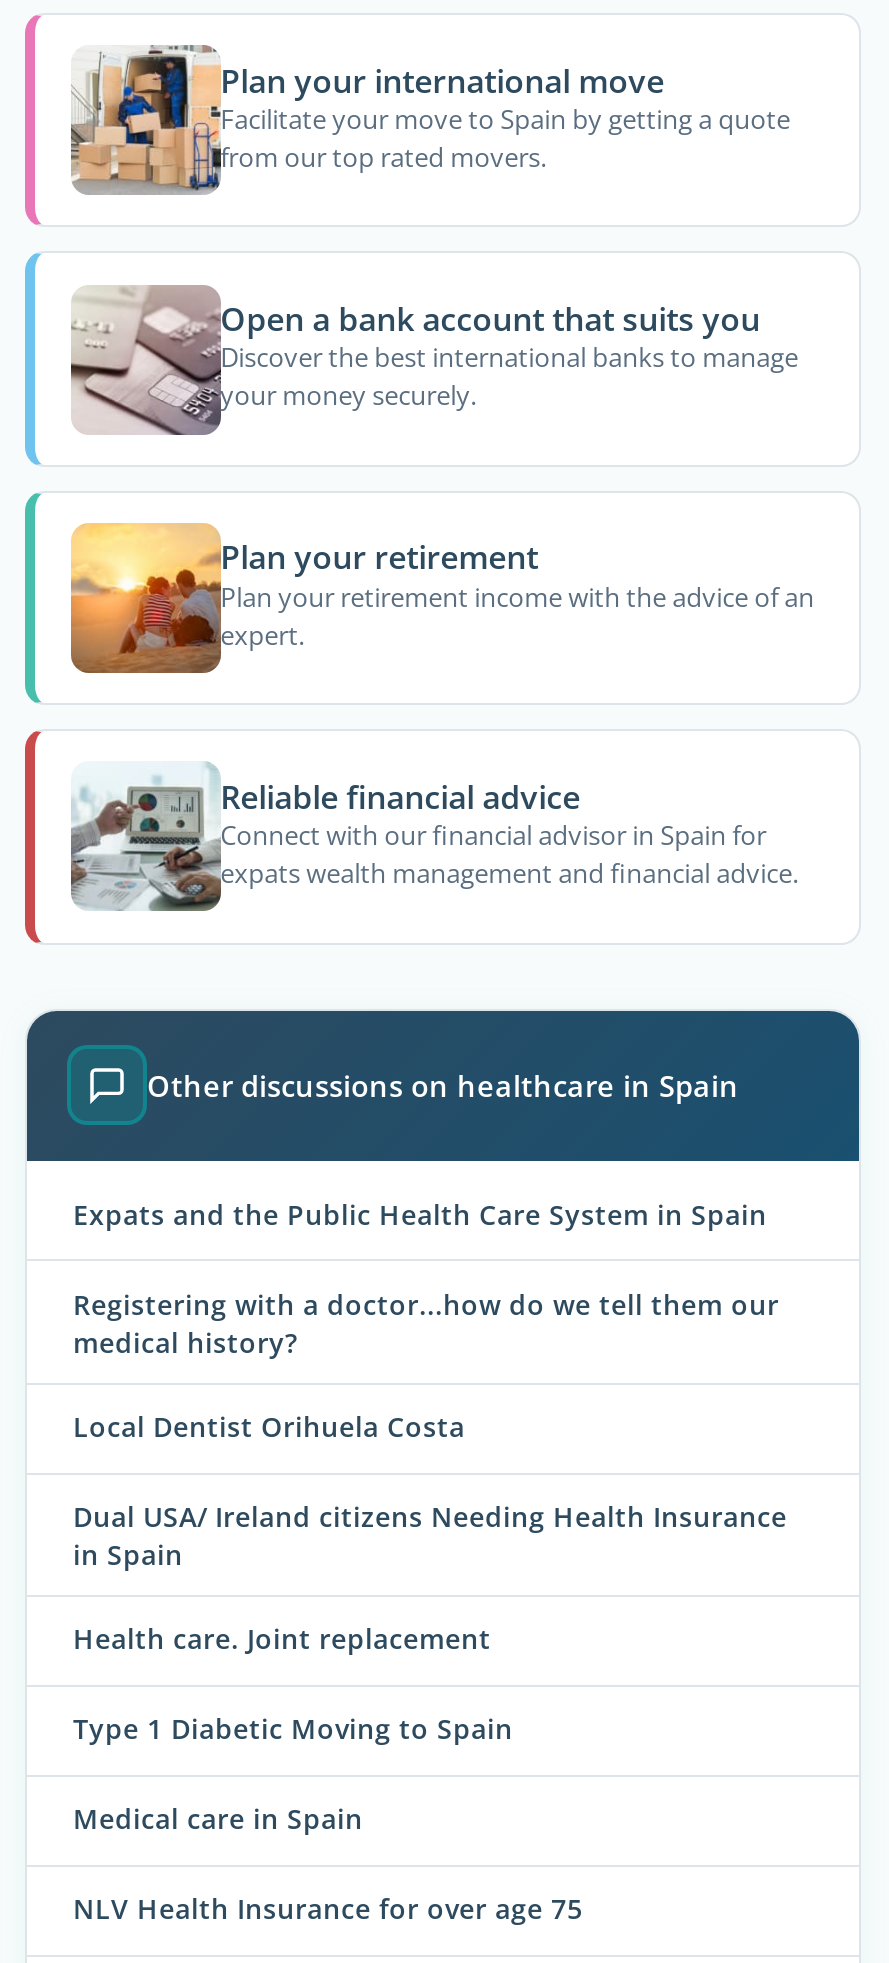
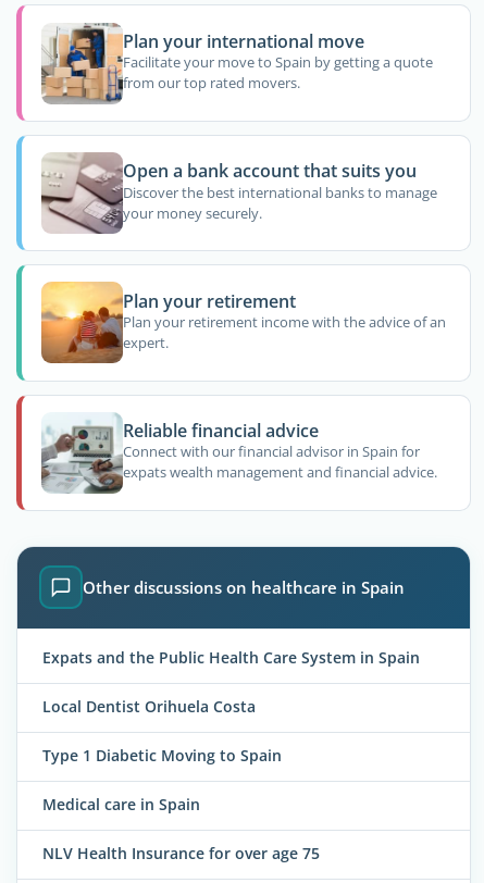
[73,1284,779,1360] Registering with a doctor...how do we tell them our | medical history? -> none
[73,1496,787,1657] Dual USA/ Ireland citizens Needing Health Insurance | in Spain | Health care. Joint replacement -> none

